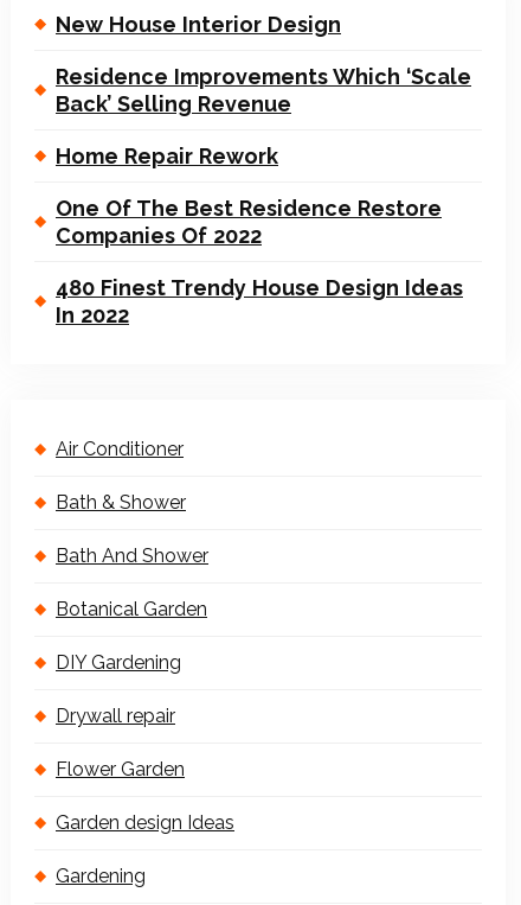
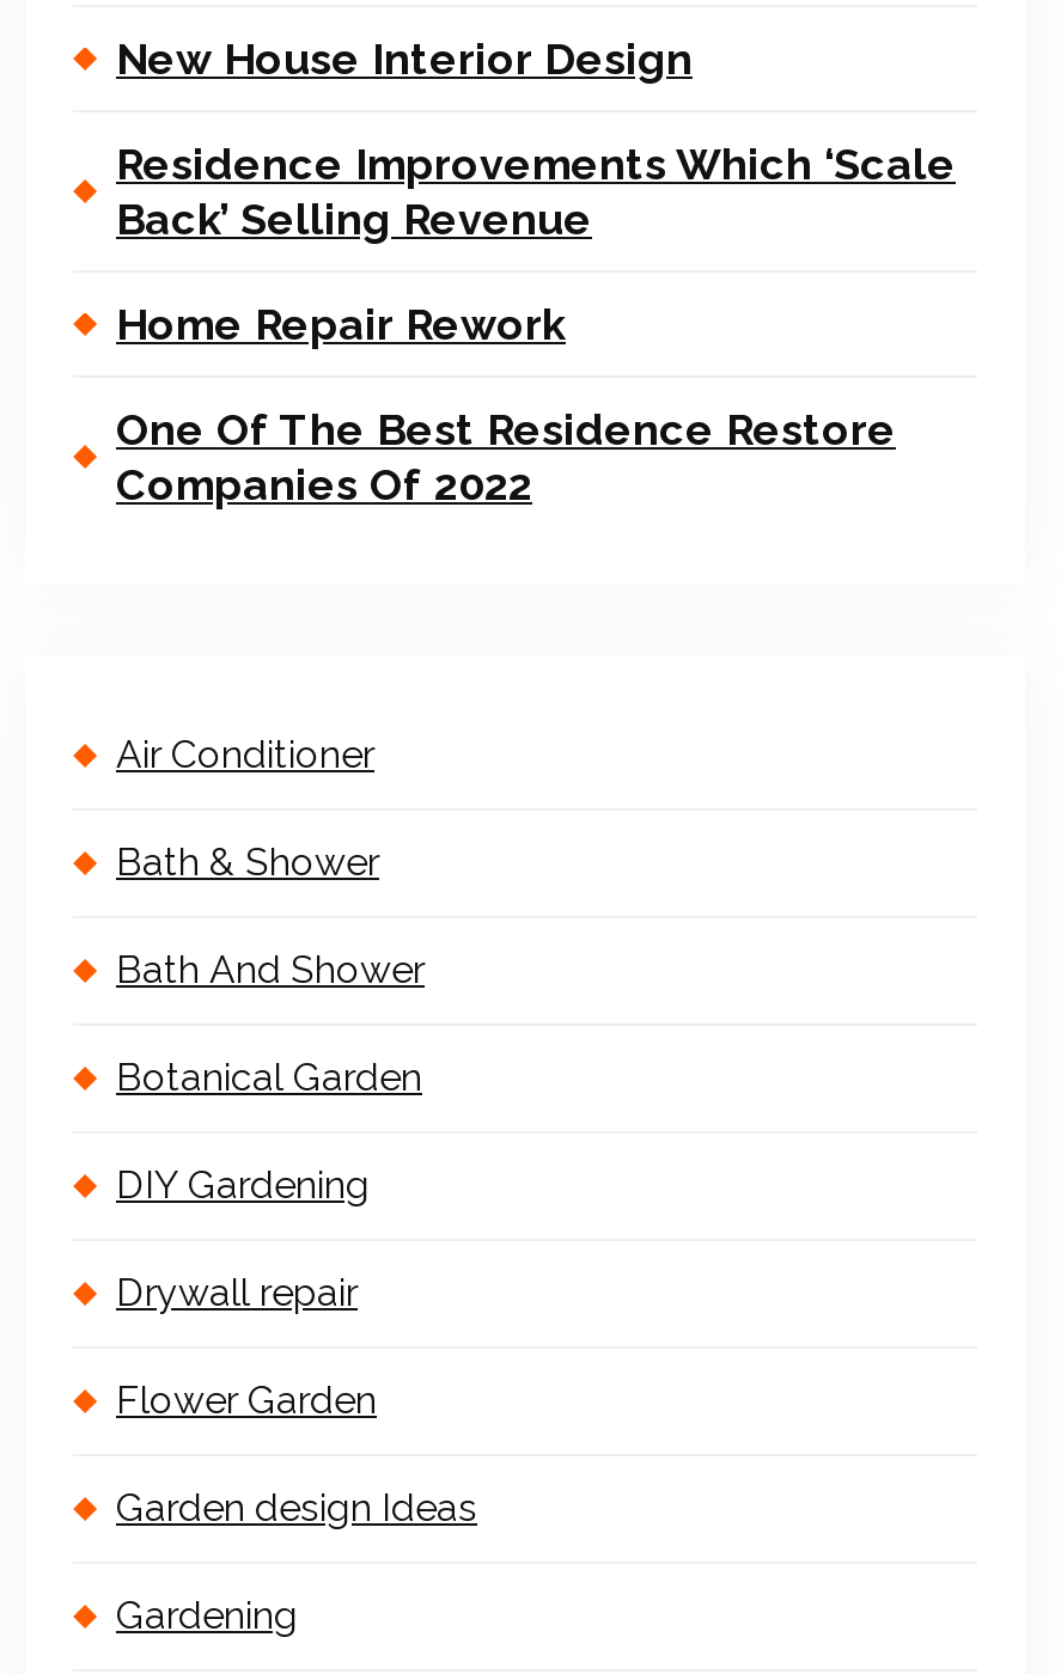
[56,275,463,327] 480 Finest Trendy House Design Ideas | In 2022 -> none

